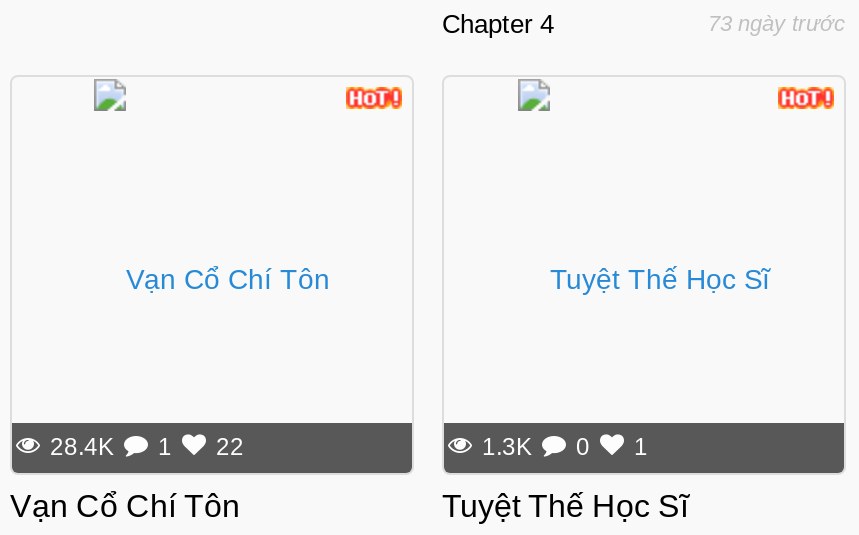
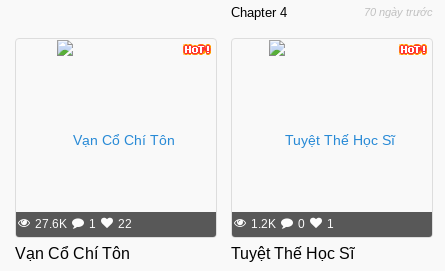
[708,11,846,35] 73 ngày trước -> [364,6,433,18] 70 ngày trước
[50,433,244,461] 28.4K 1 22 -> [35,217,132,231] 27.6K 1 22
[482,433,648,461] 1.3K 0 1 -> [251,217,334,231] 1.2K 0 1

